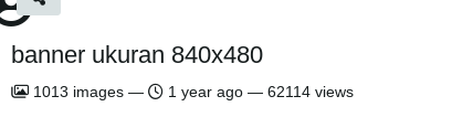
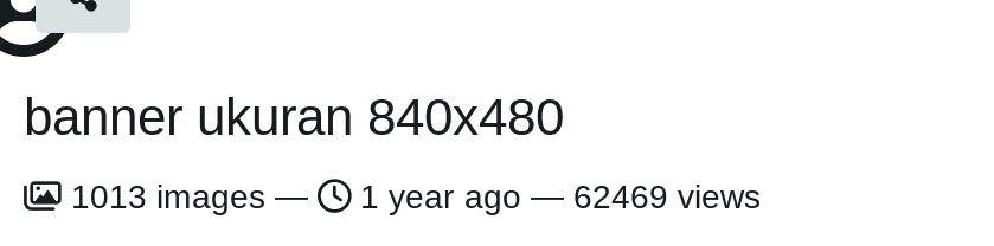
[168,83,354,100] 1 year ago — 62114 views -> [360,177,761,215] 1 year ago — 62469 views

